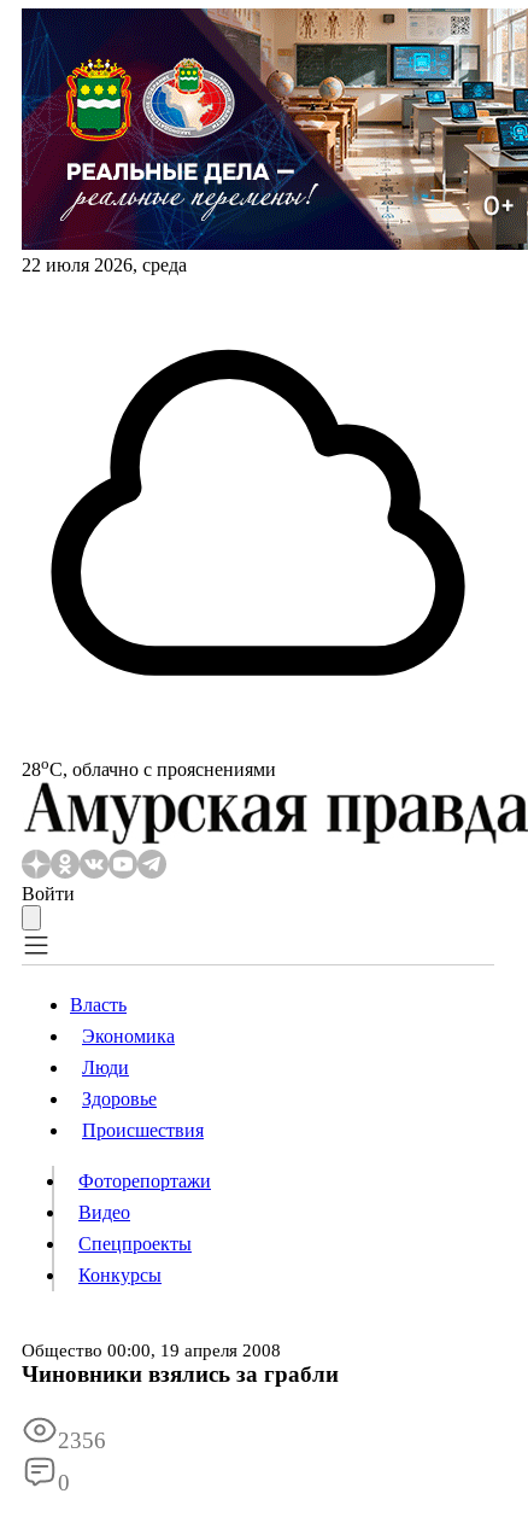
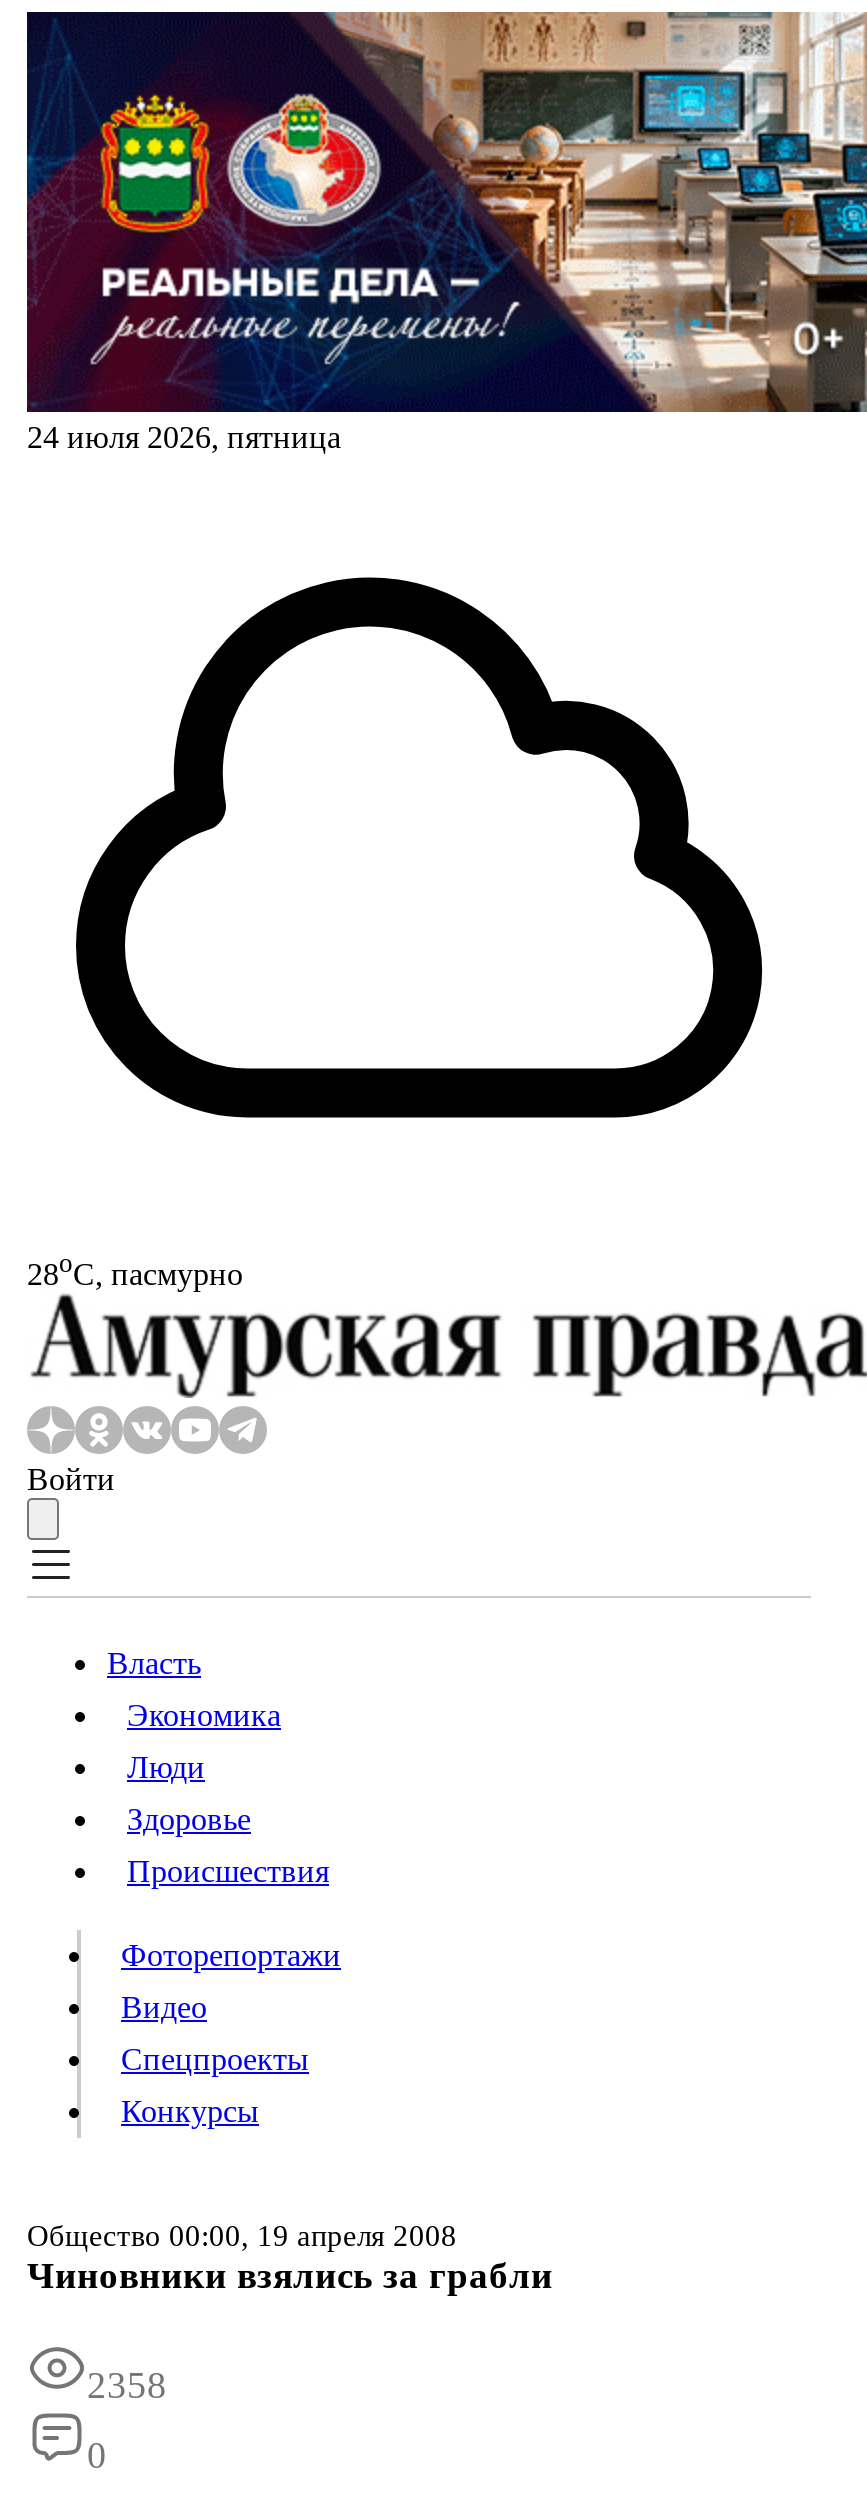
[22,255,187,275] 22 июля 2026, среда -> [27,420,341,454] 24 июля 2026, пятница
[22,754,276,780] 28oС, облачно с прояснениями -> [27,1248,243,1291] 28oС, пасмурно
[58,1428,106,1453] 2356 -> [87,2365,167,2407] 2358

